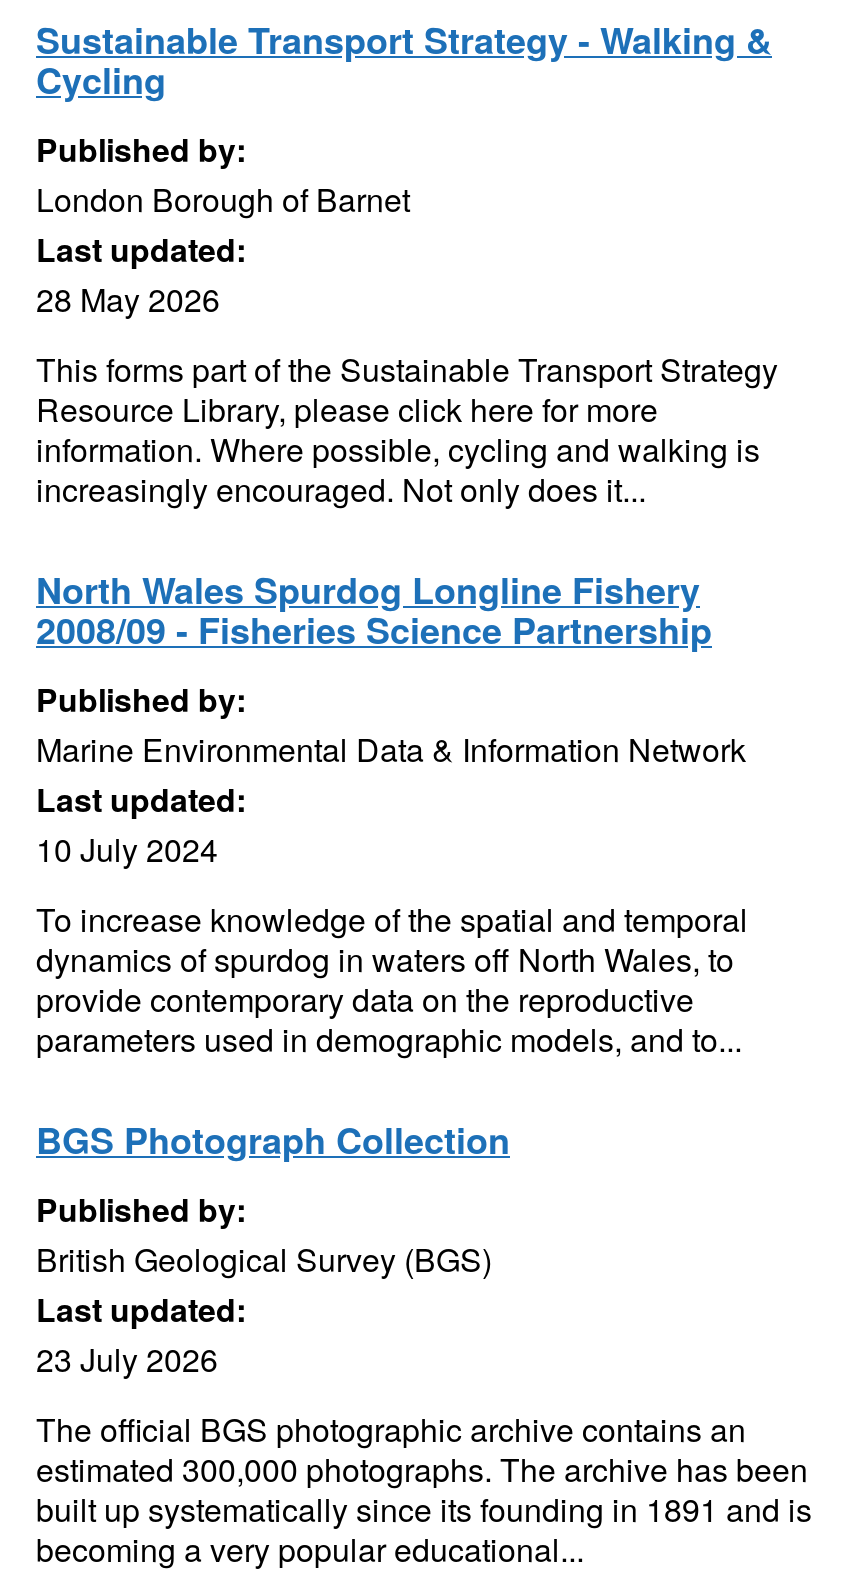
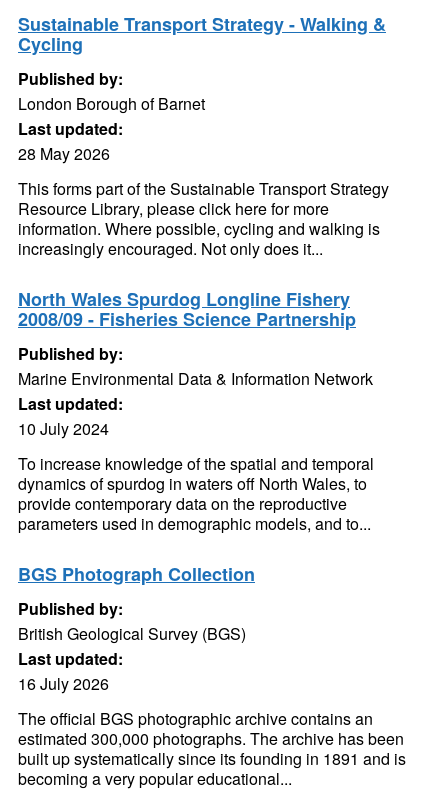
[36,1336,218,1382] 23 July 2026 -> [18,672,109,695] 16 July 2026

